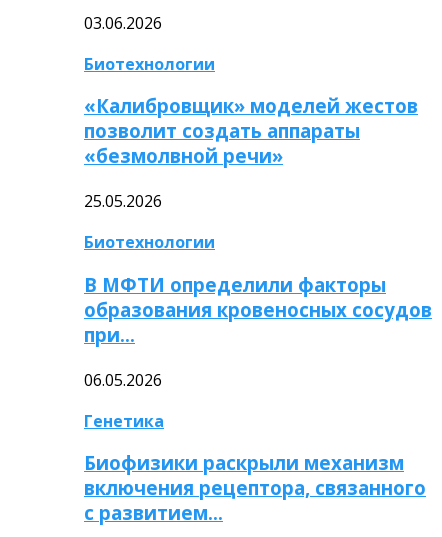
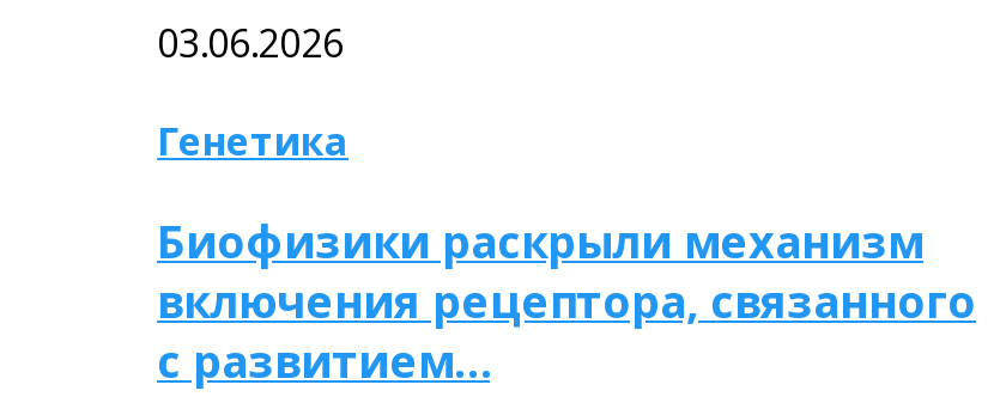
[84,53,432,390] Биотехнологии | «Калибровщик» моделей жестов | позволит создать аппараты | «безмолвной речи» | 25.05.2026 | Биотехнологии | В МФТИ определили факторы | образования кровеносных сосудов | при… | 06.05.2026 -> none

